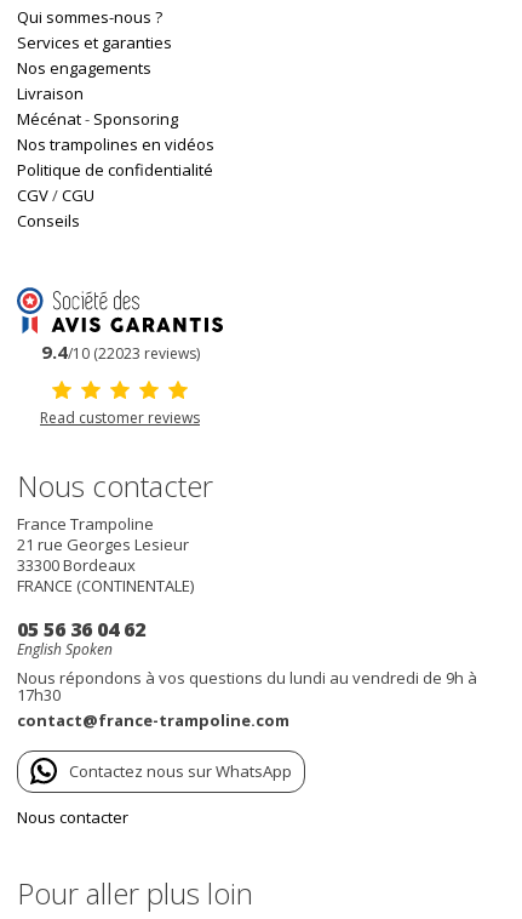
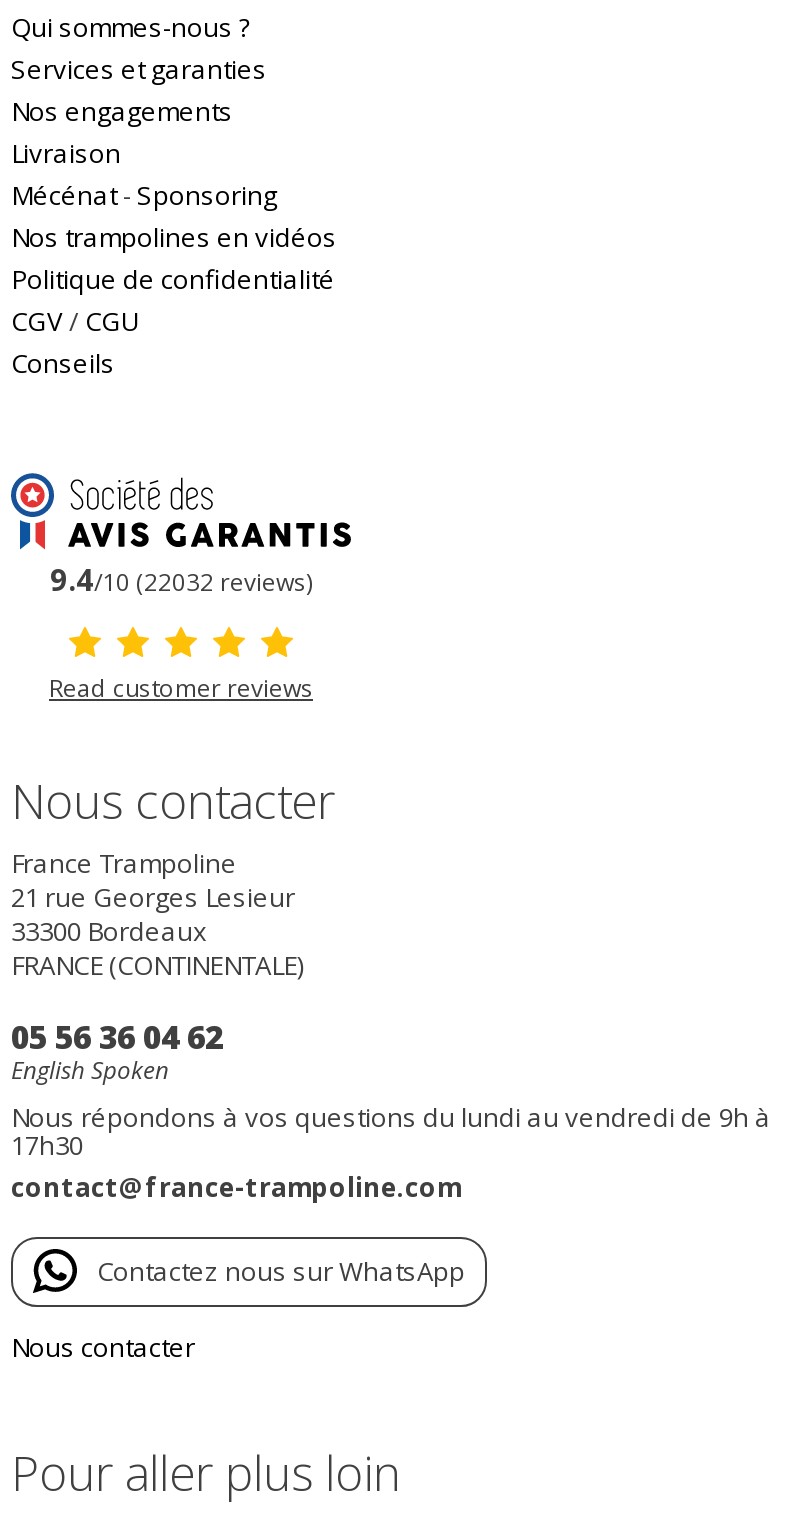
[41,339,199,363] 9.4/10 (22023 reviews) -> [50,559,312,599] 9.4/10 (22032 reviews)

